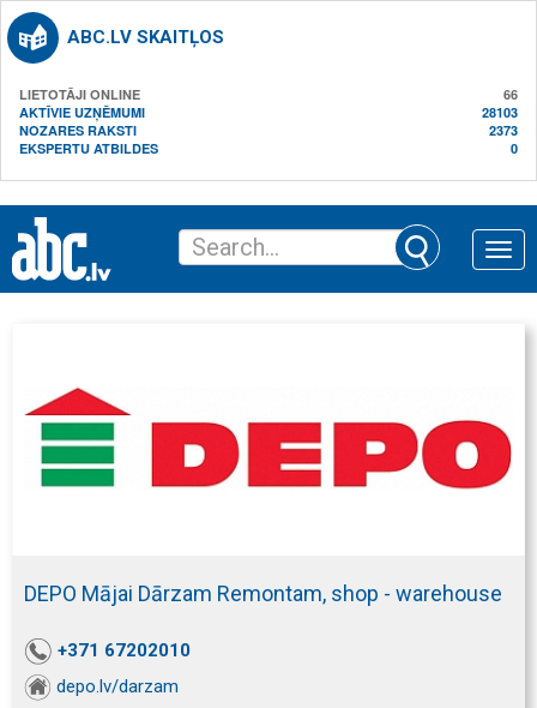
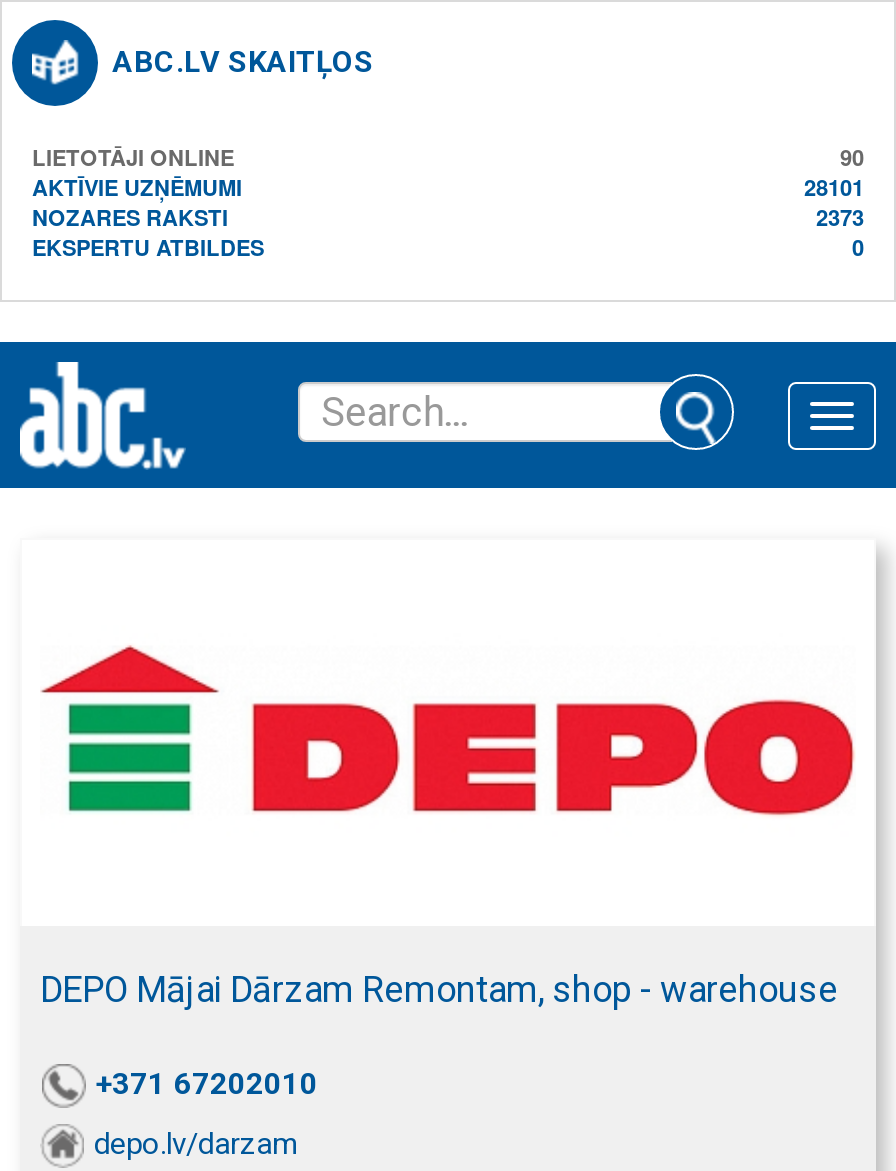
[503,85,518,103] 66 -> [840,142,864,172] 90
[482,103,518,121] 28103 -> [804,172,864,202] 28101

